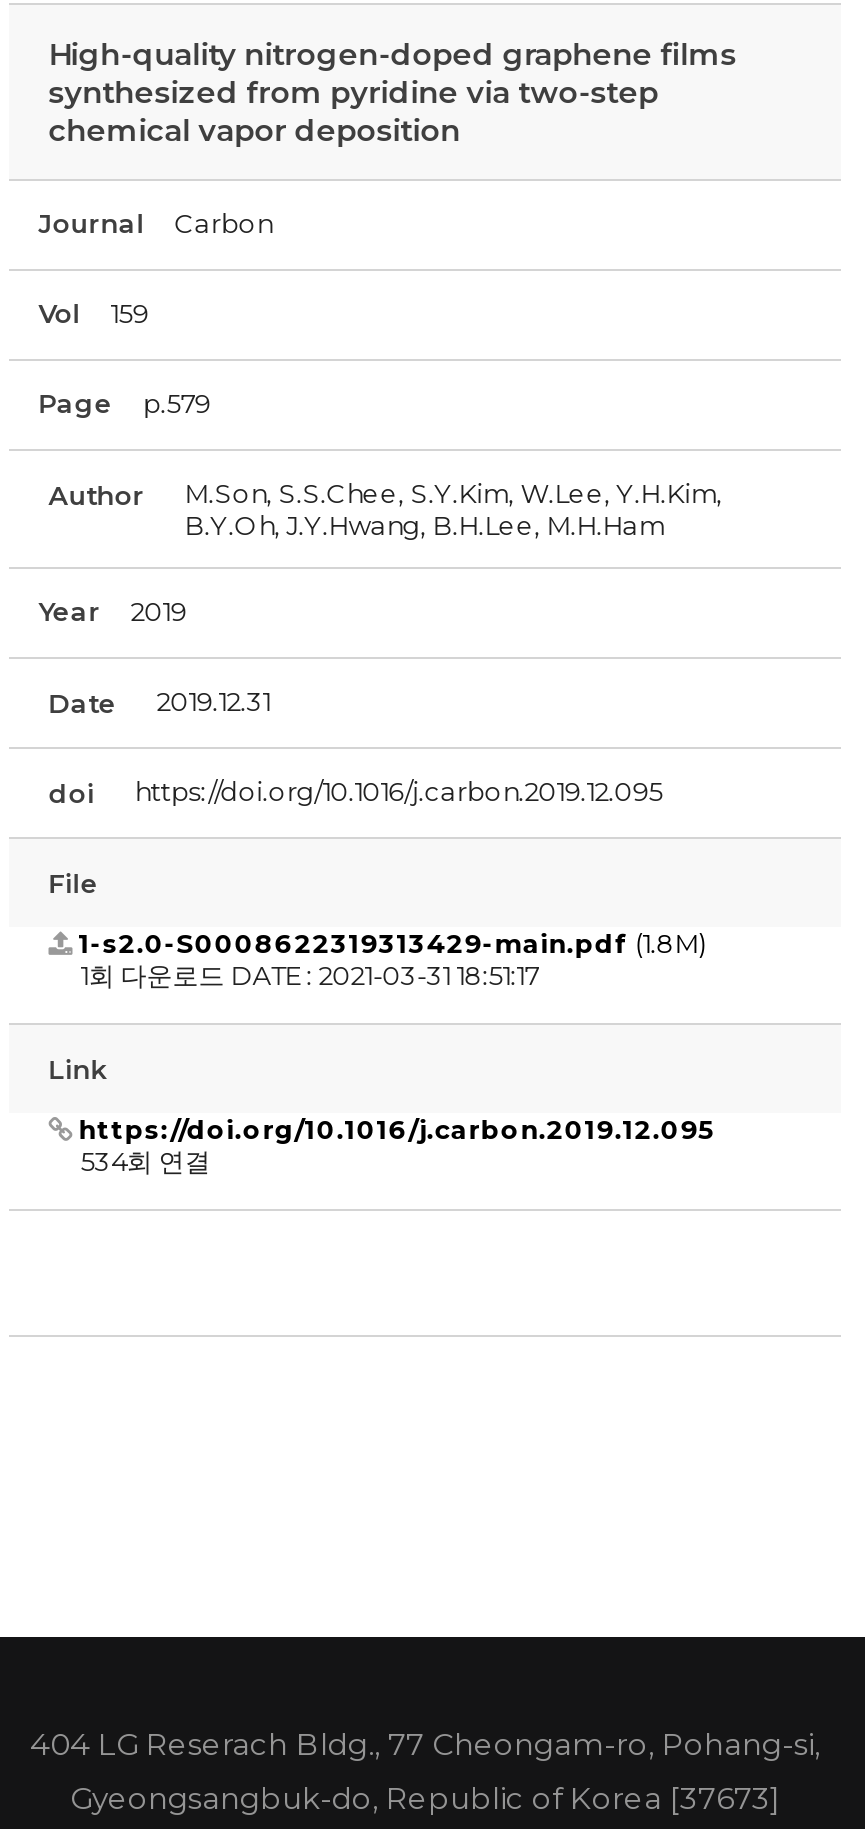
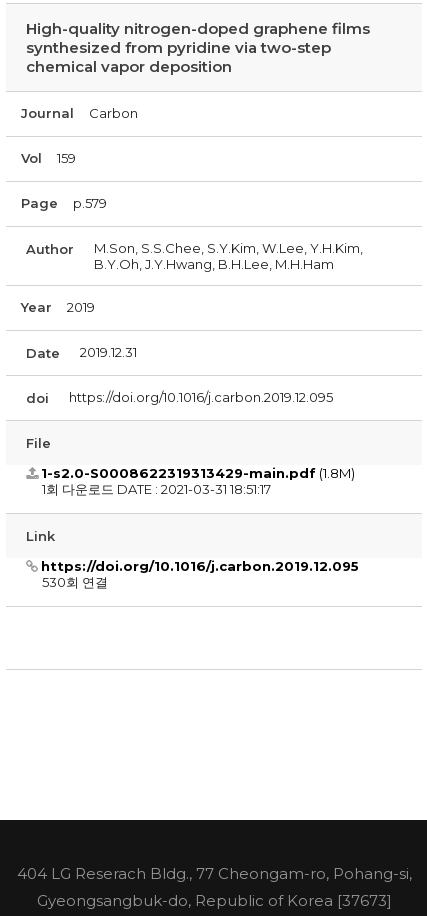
[80,1145,210,1177] 534회 연결 -> [42,574,108,590] 530회 연결

